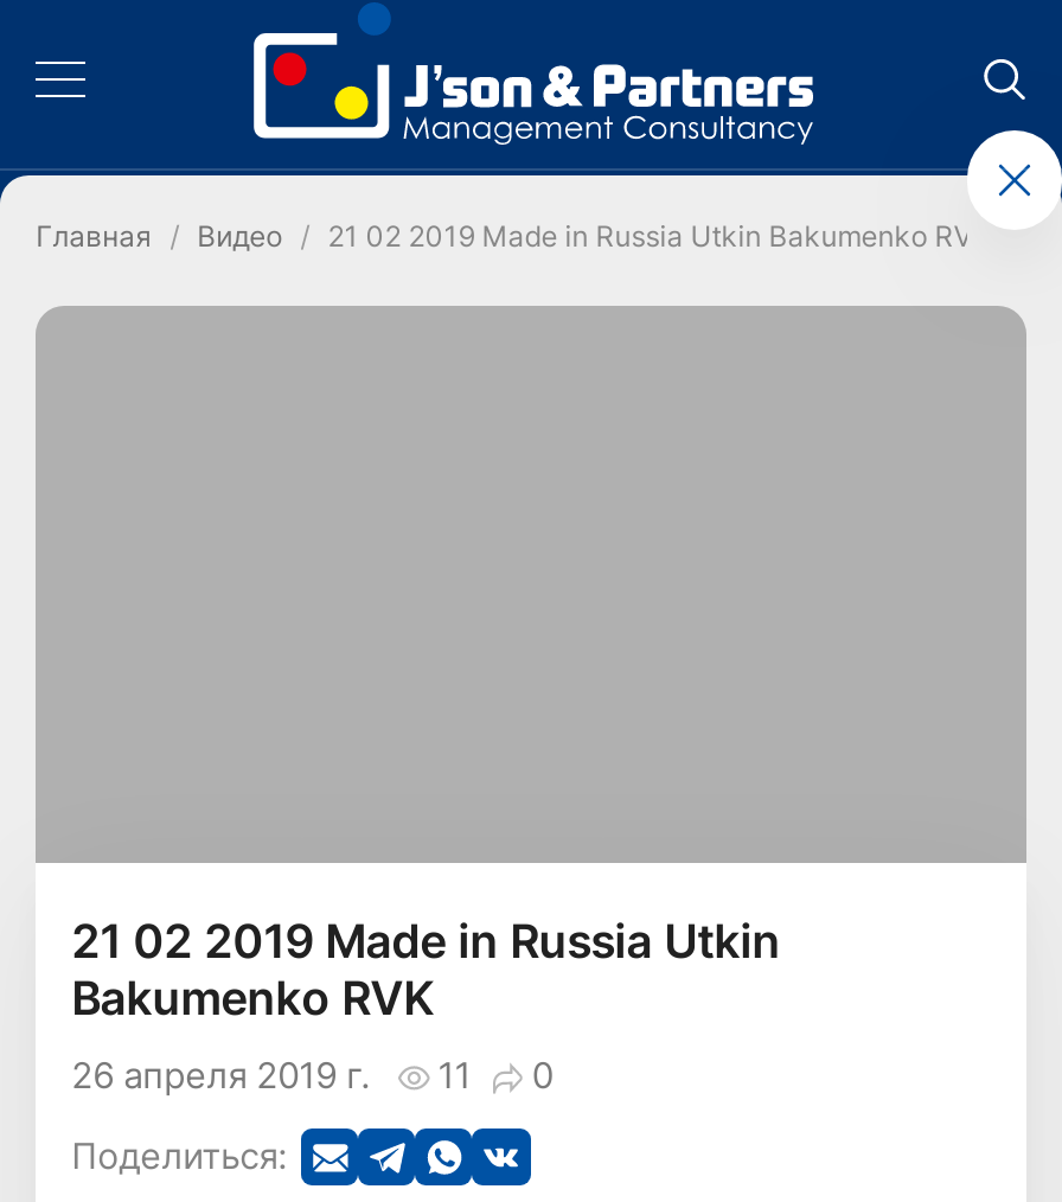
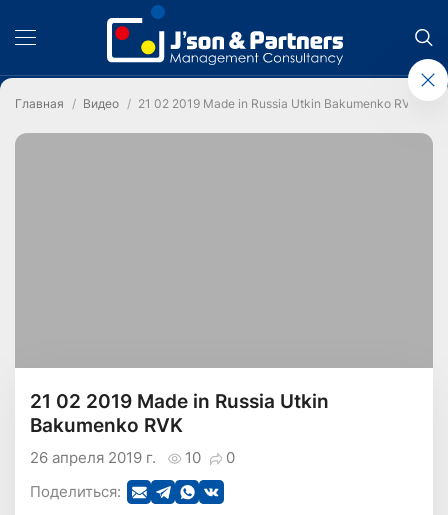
[71,1052,553,1097] 26 апреля 2019 г. 11 0 -> [30,448,235,467] 26 апреля 2019 г. 10 0

